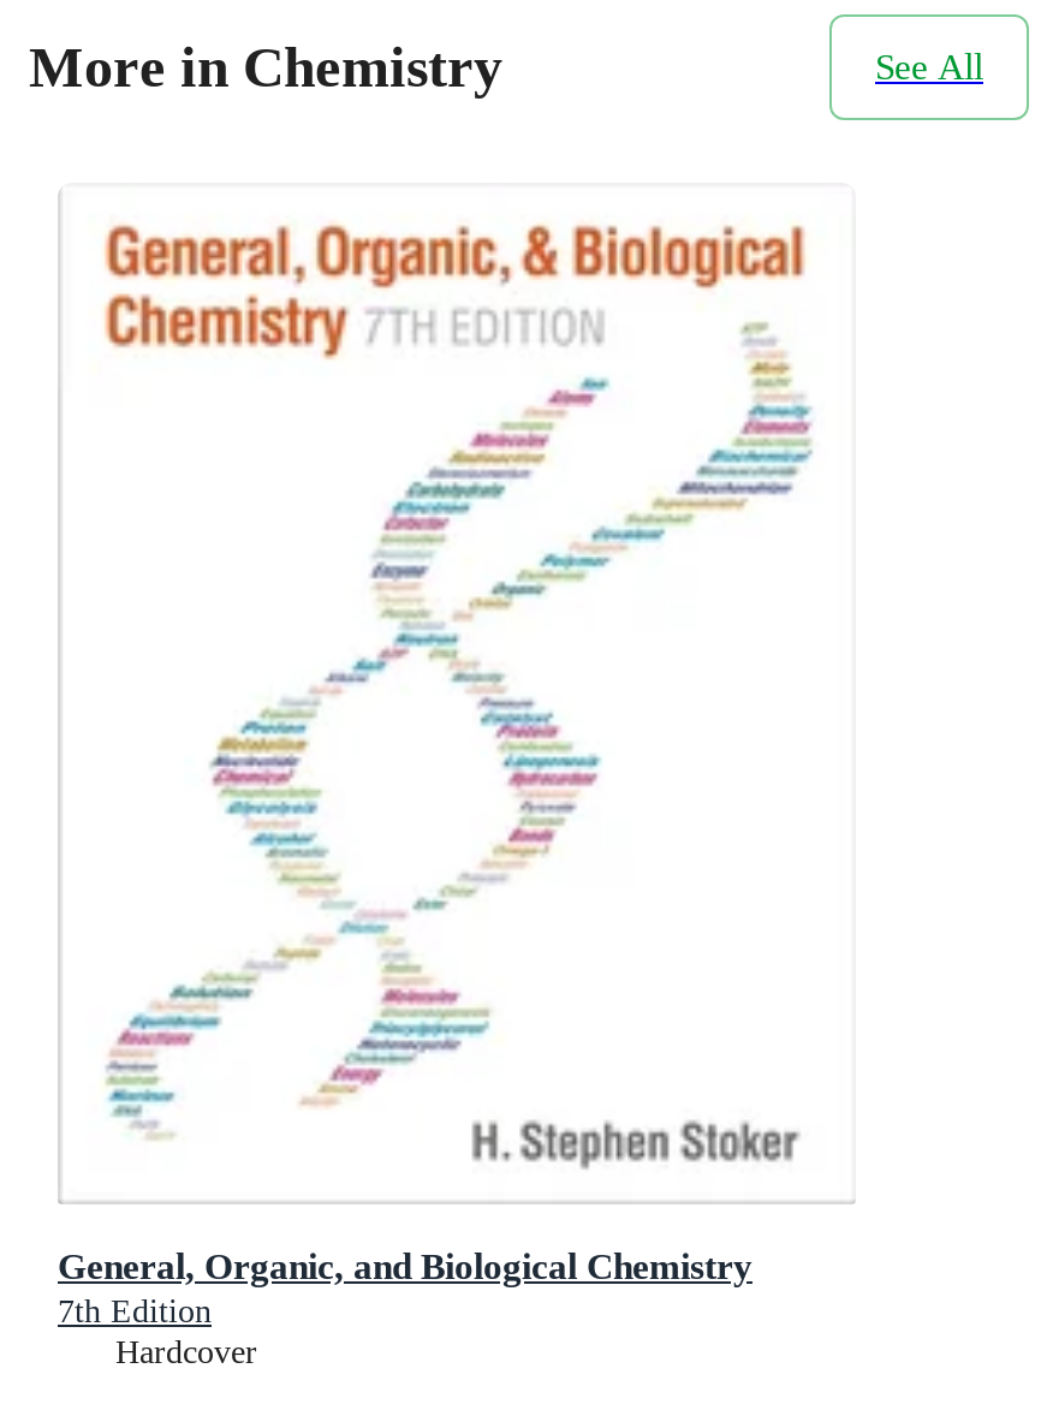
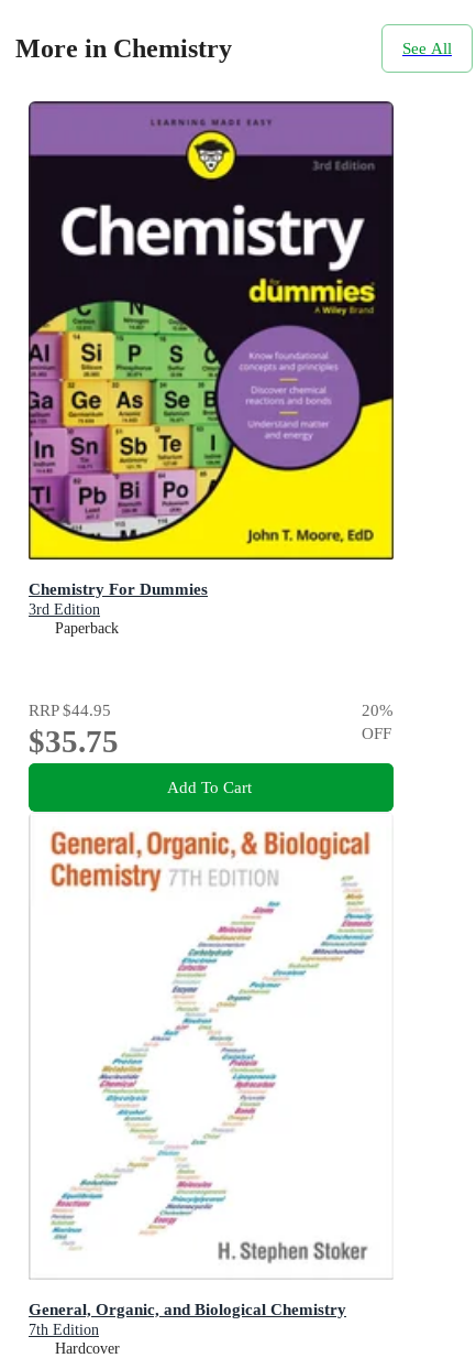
none -> [27,100,395,636] [image] | Chemistry For Dummies | 3rd Edition | Paperback
none -> [29,700,119,759] RRP $44.95 | $35.75
none -> [167,700,394,797] 20% | OFF | Add To Cart

